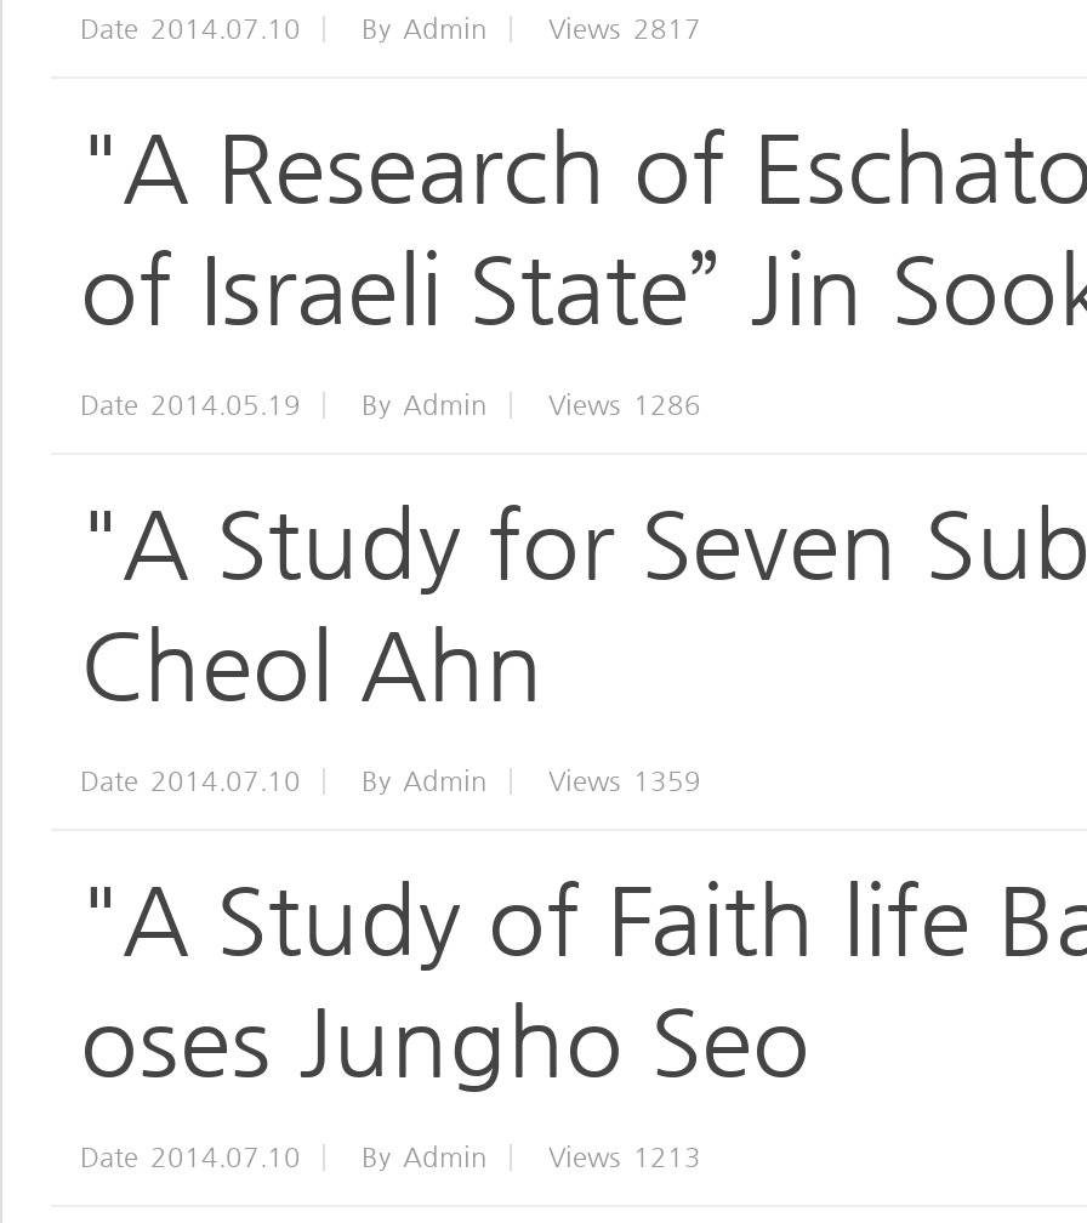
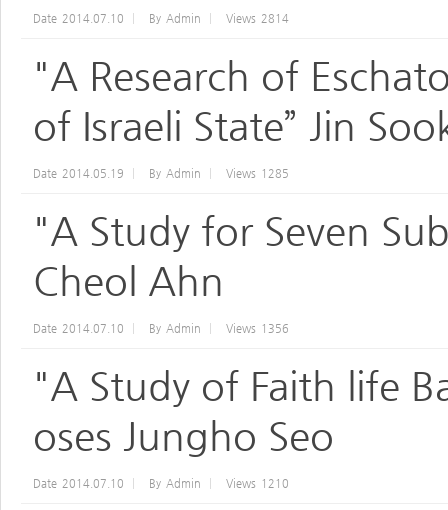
[80,13,701,45] Date 2014.07.10 By Admin Views 2817 -> [33,12,289,25] Date 2014.07.10 By Admin Views 2814
[80,389,701,421] Date 2014.05.19 By Admin Views 1286 -> [33,167,289,180] Date 2014.05.19 By Admin Views 1285
[80,766,701,797] Date 2014.07.10 By Admin Views 1359 -> [33,322,289,335] Date 2014.07.10 By Admin Views 1356
[80,1142,701,1173] Date 2014.07.10 By Admin Views 1213 -> [33,477,289,490] Date 2014.07.10 By Admin Views 1210

